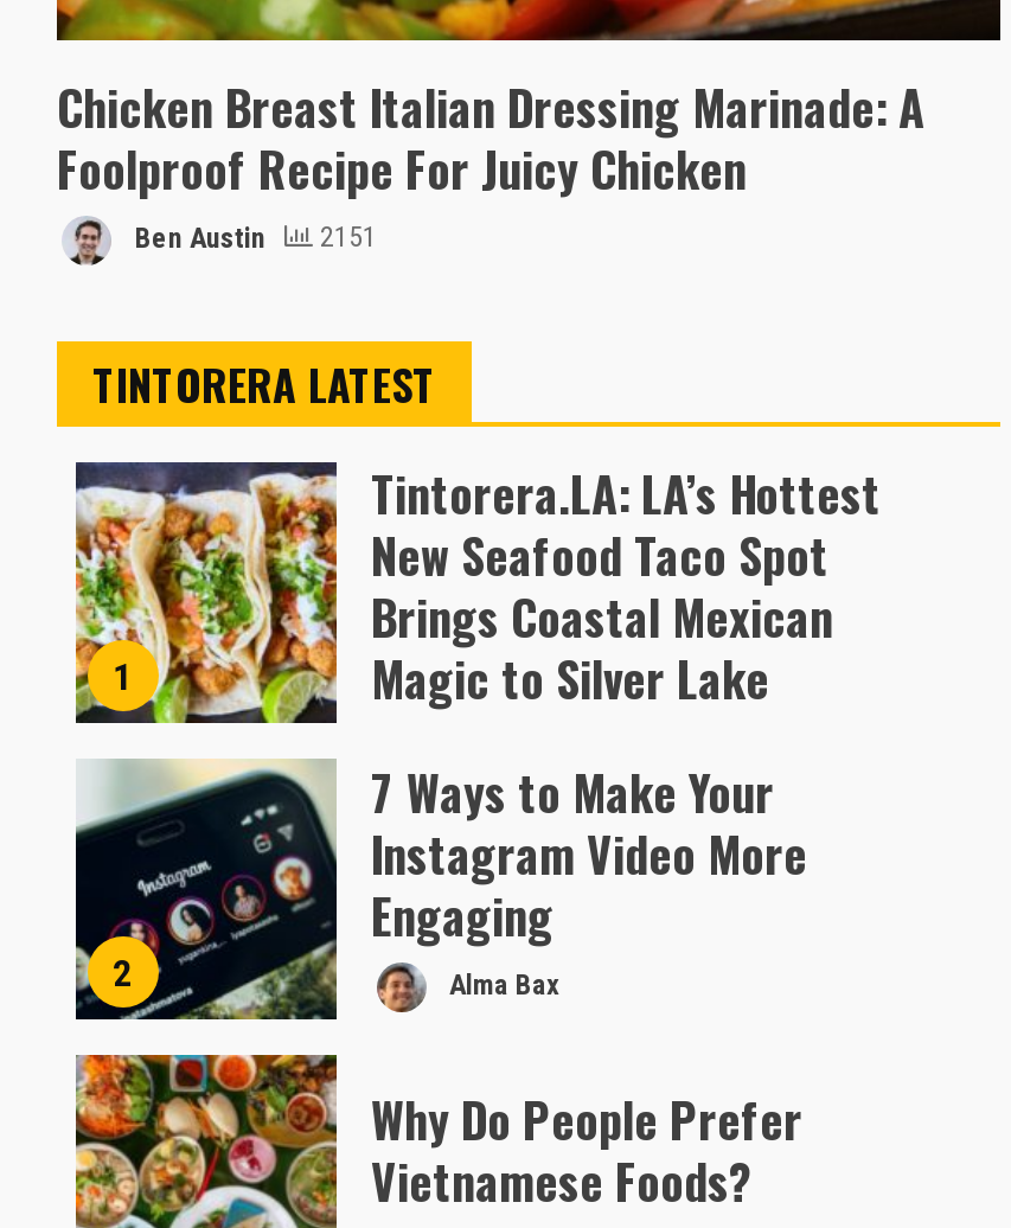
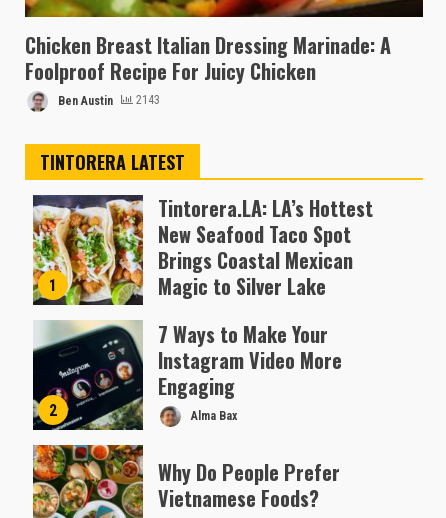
[128,221,377,254] Ben Austin 2151 -> [55,93,160,107] Ben Austin 2143

